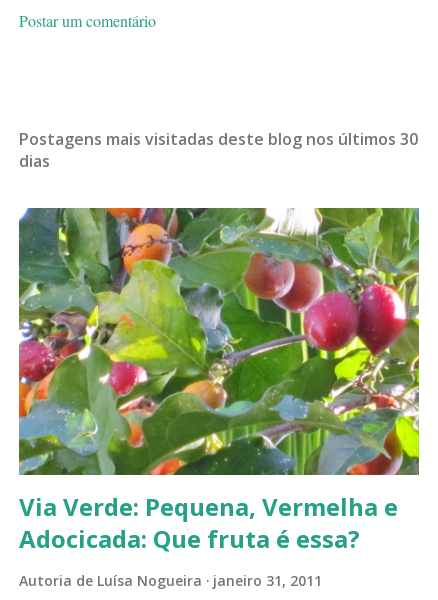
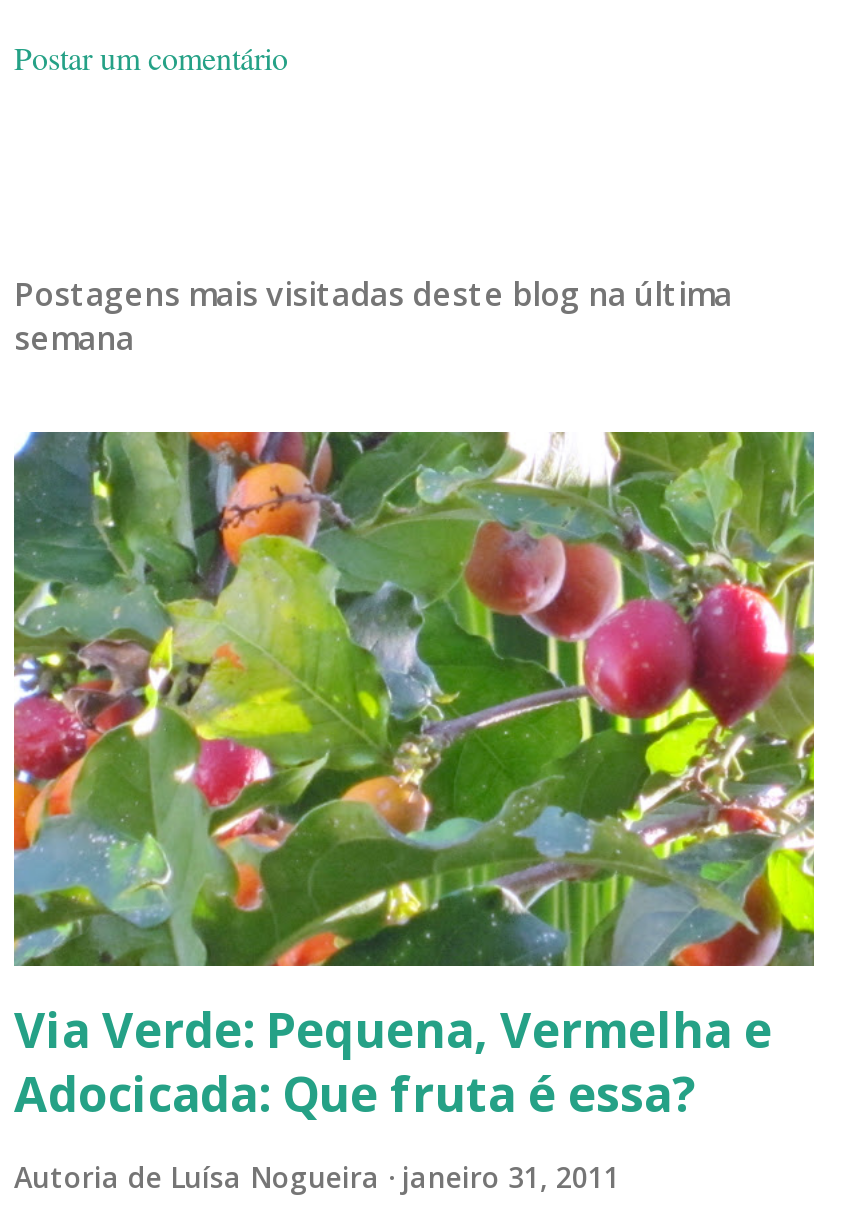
[19,128,418,172] Postagens mais visitadas deste blog nos últimos 30 | dias -> [14,273,732,361] Postagens mais visitadas deste blog na última | semana

